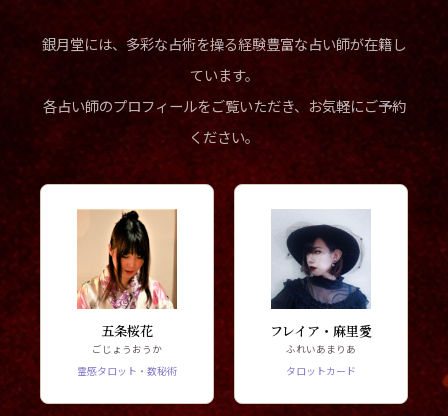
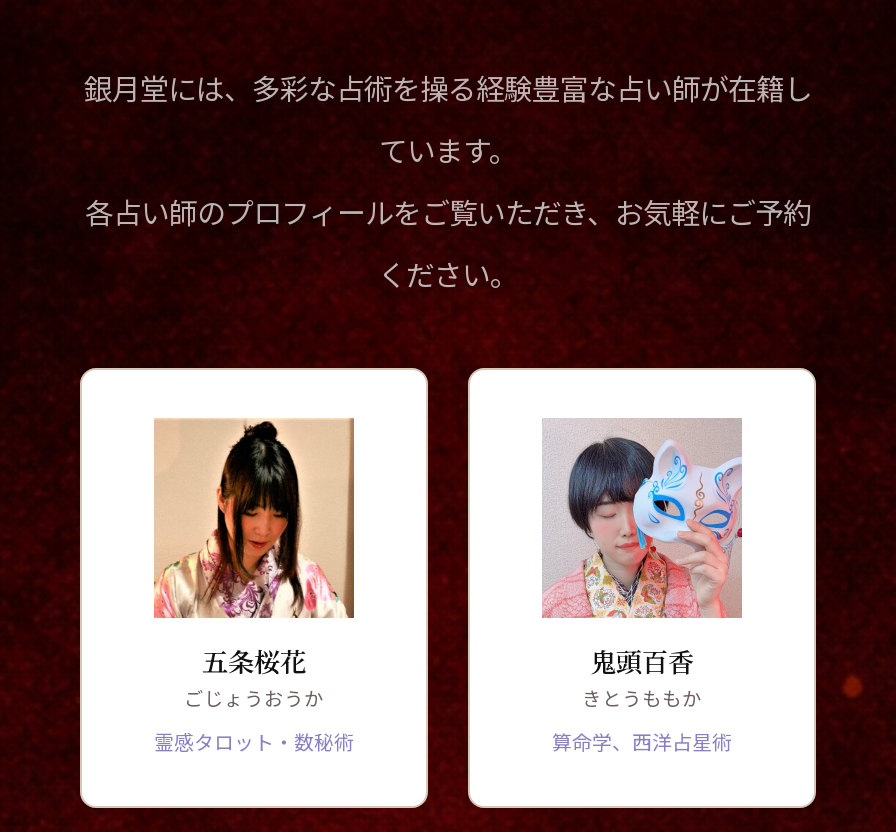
[270,210,372,356] [image] | フレイア・麻里愛 | ふれいあまりあ -> [542,418,744,712] [image] | 鬼頭百香 | きとうももか
[286,363,356,378] タロットカード -> [552,726,732,756] 算命学、西洋占星術

